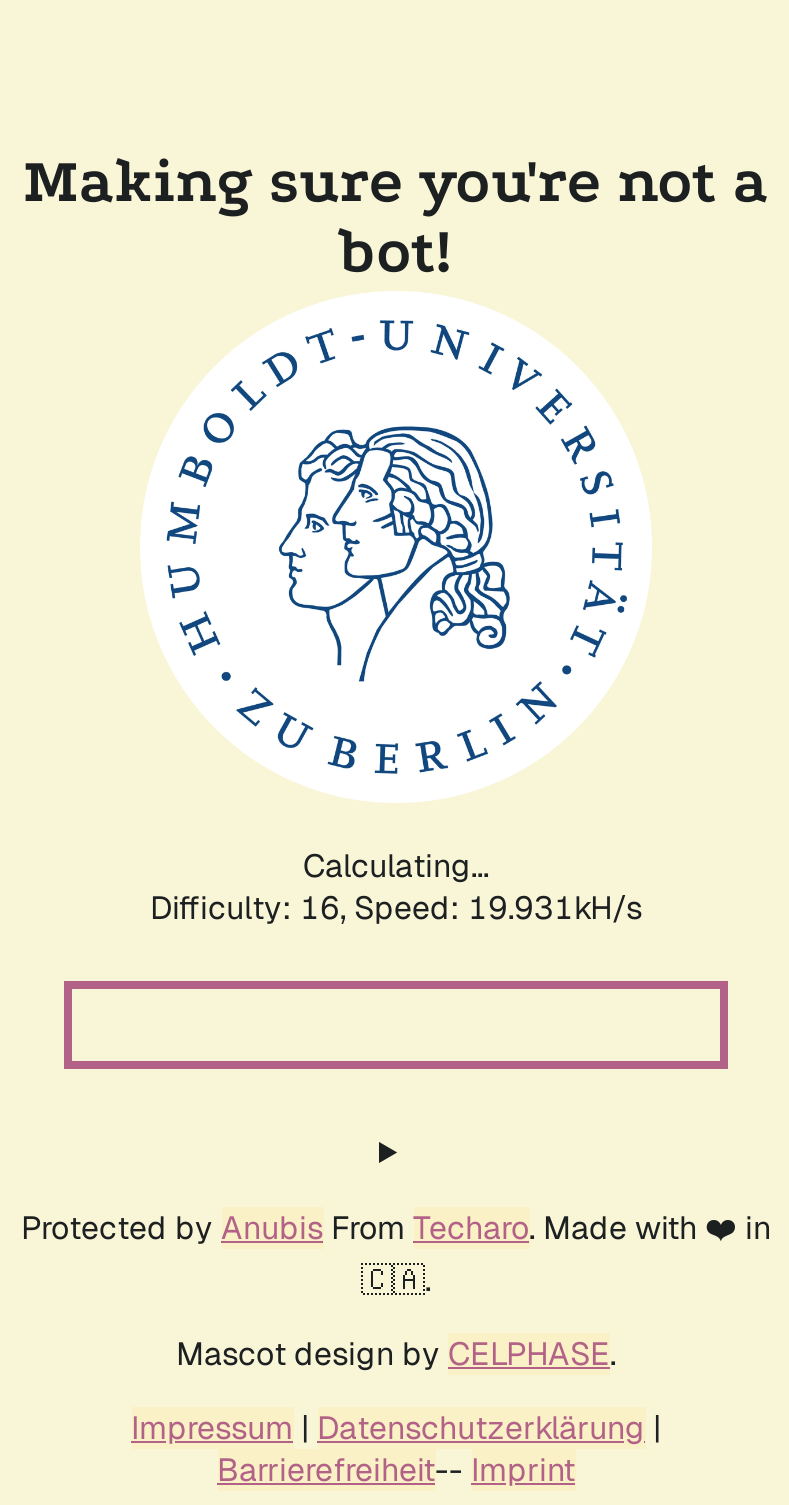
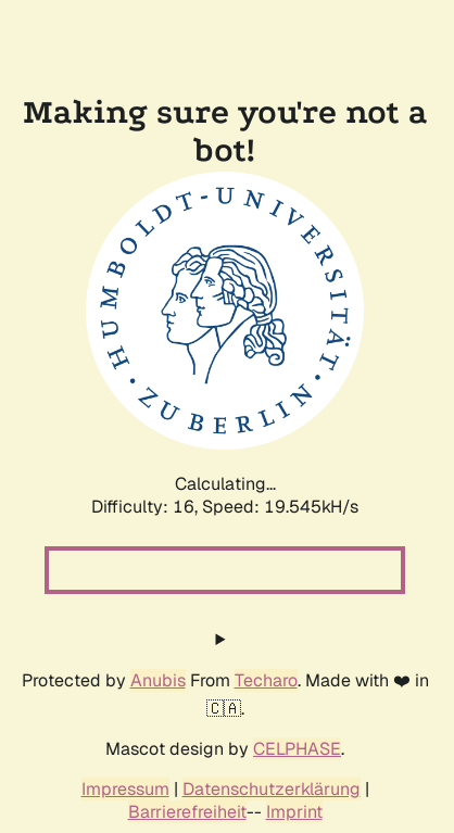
[150,887,642,929] Difficulty: 16, Speed: 19.931kH/s -> [91,495,358,518] Difficulty: 16, Speed: 19.545kH/s

